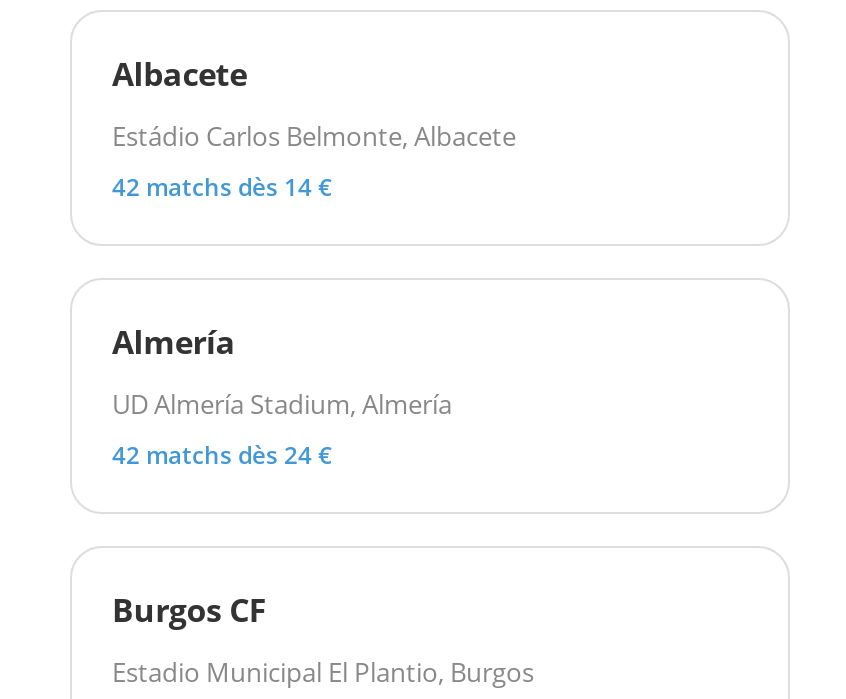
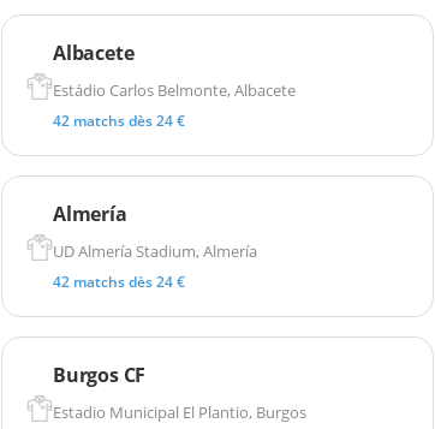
[112,169,332,203] 42 matchs dès 14 € -> [53,110,185,131] 42 matchs dès 24 €

